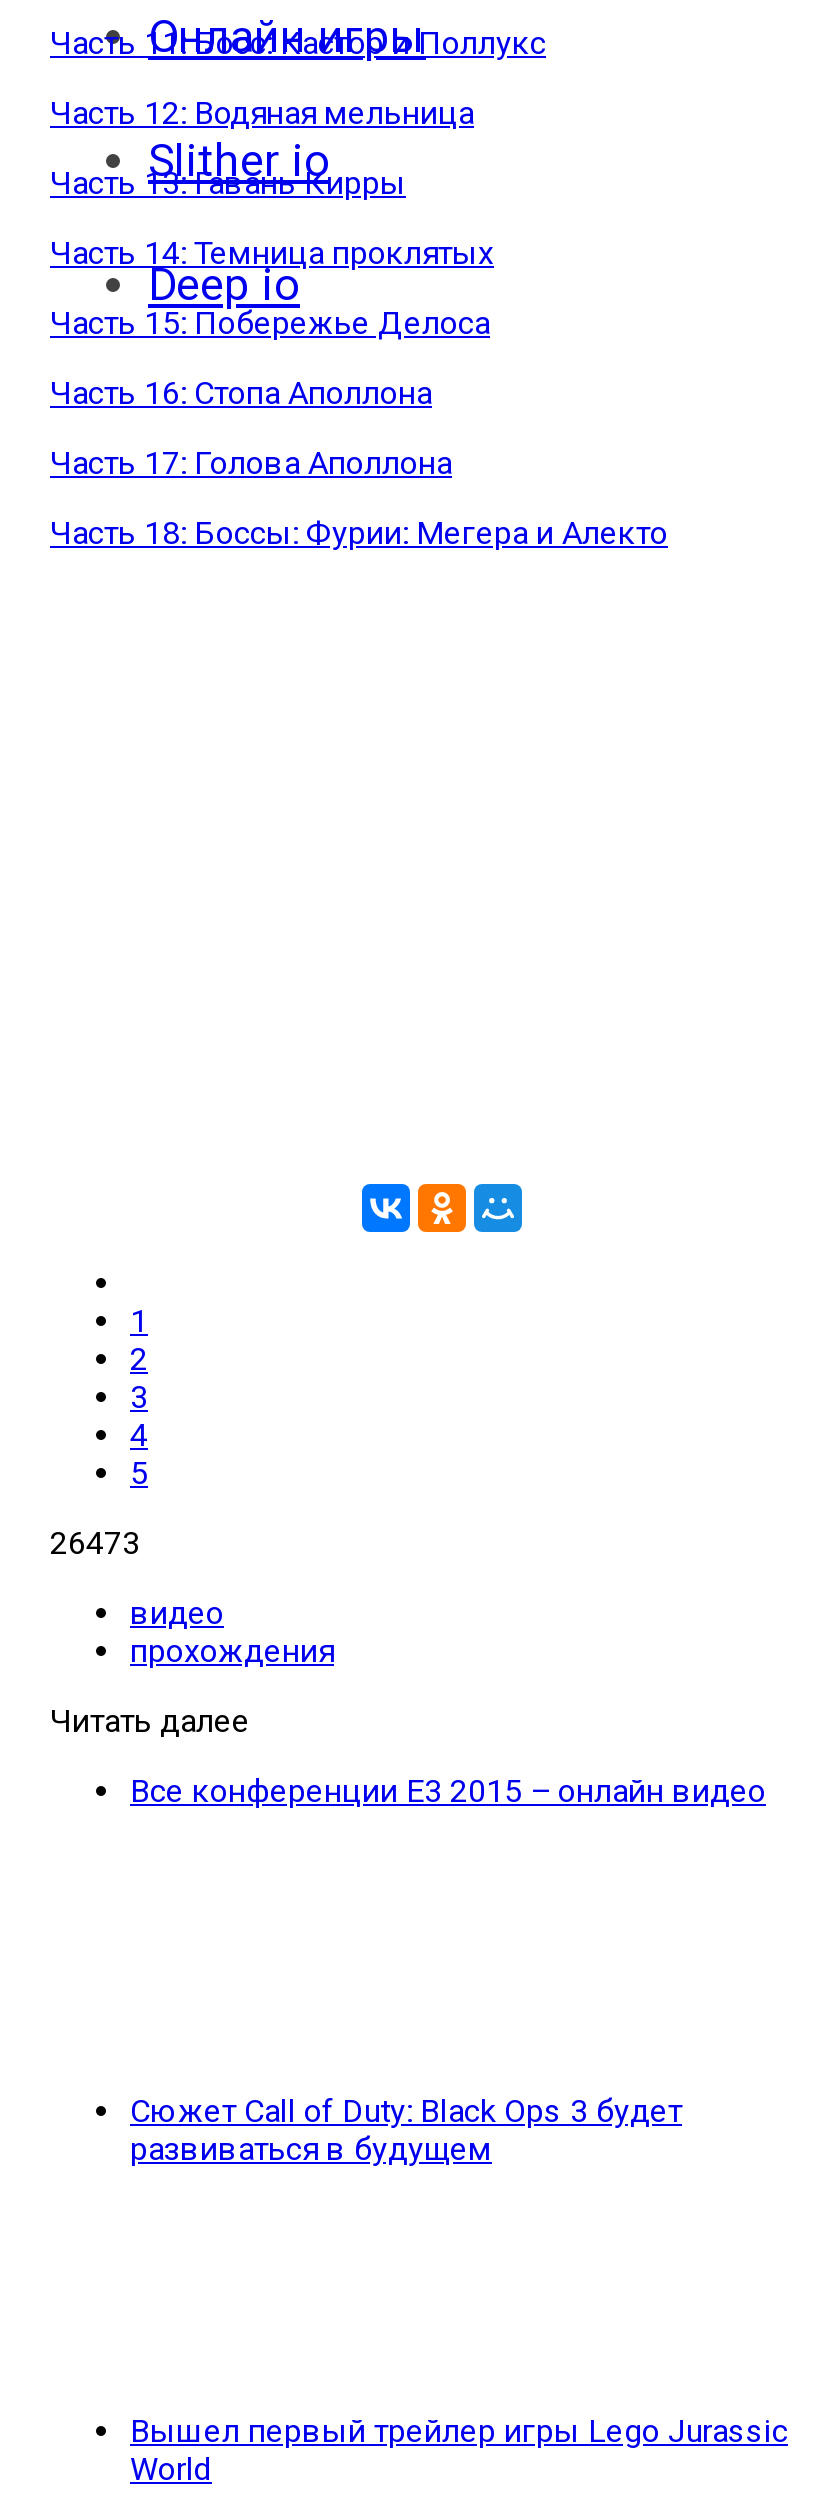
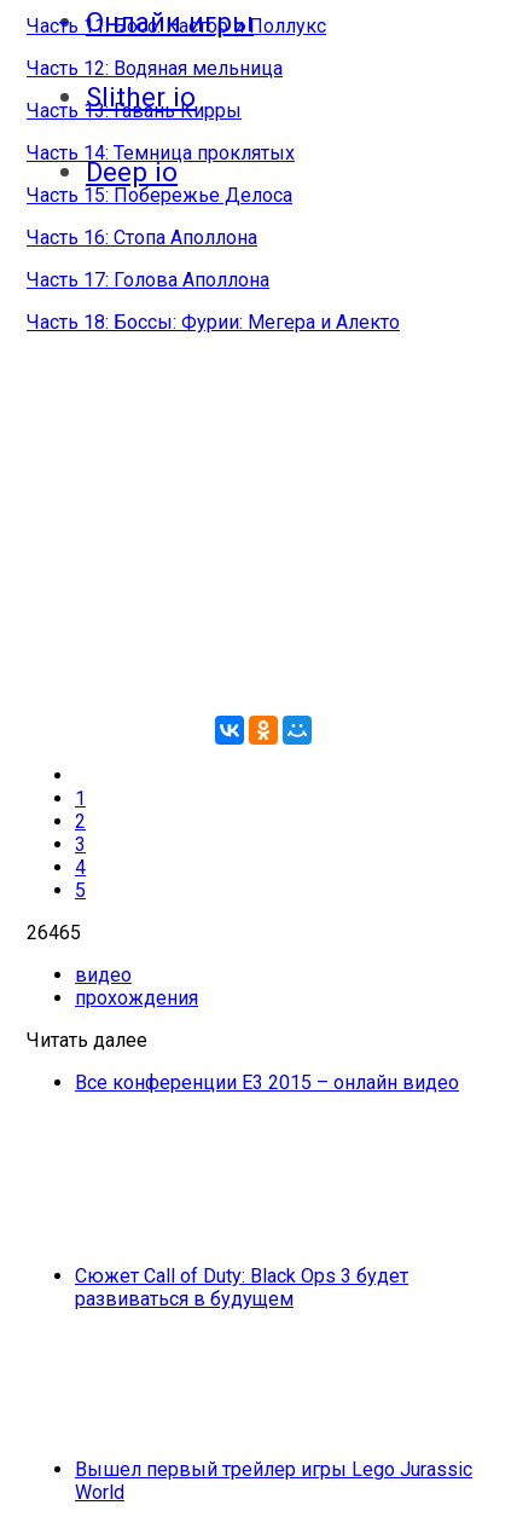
[50,1524,140,1562] 26473 -> [27,921,81,944] 26465

